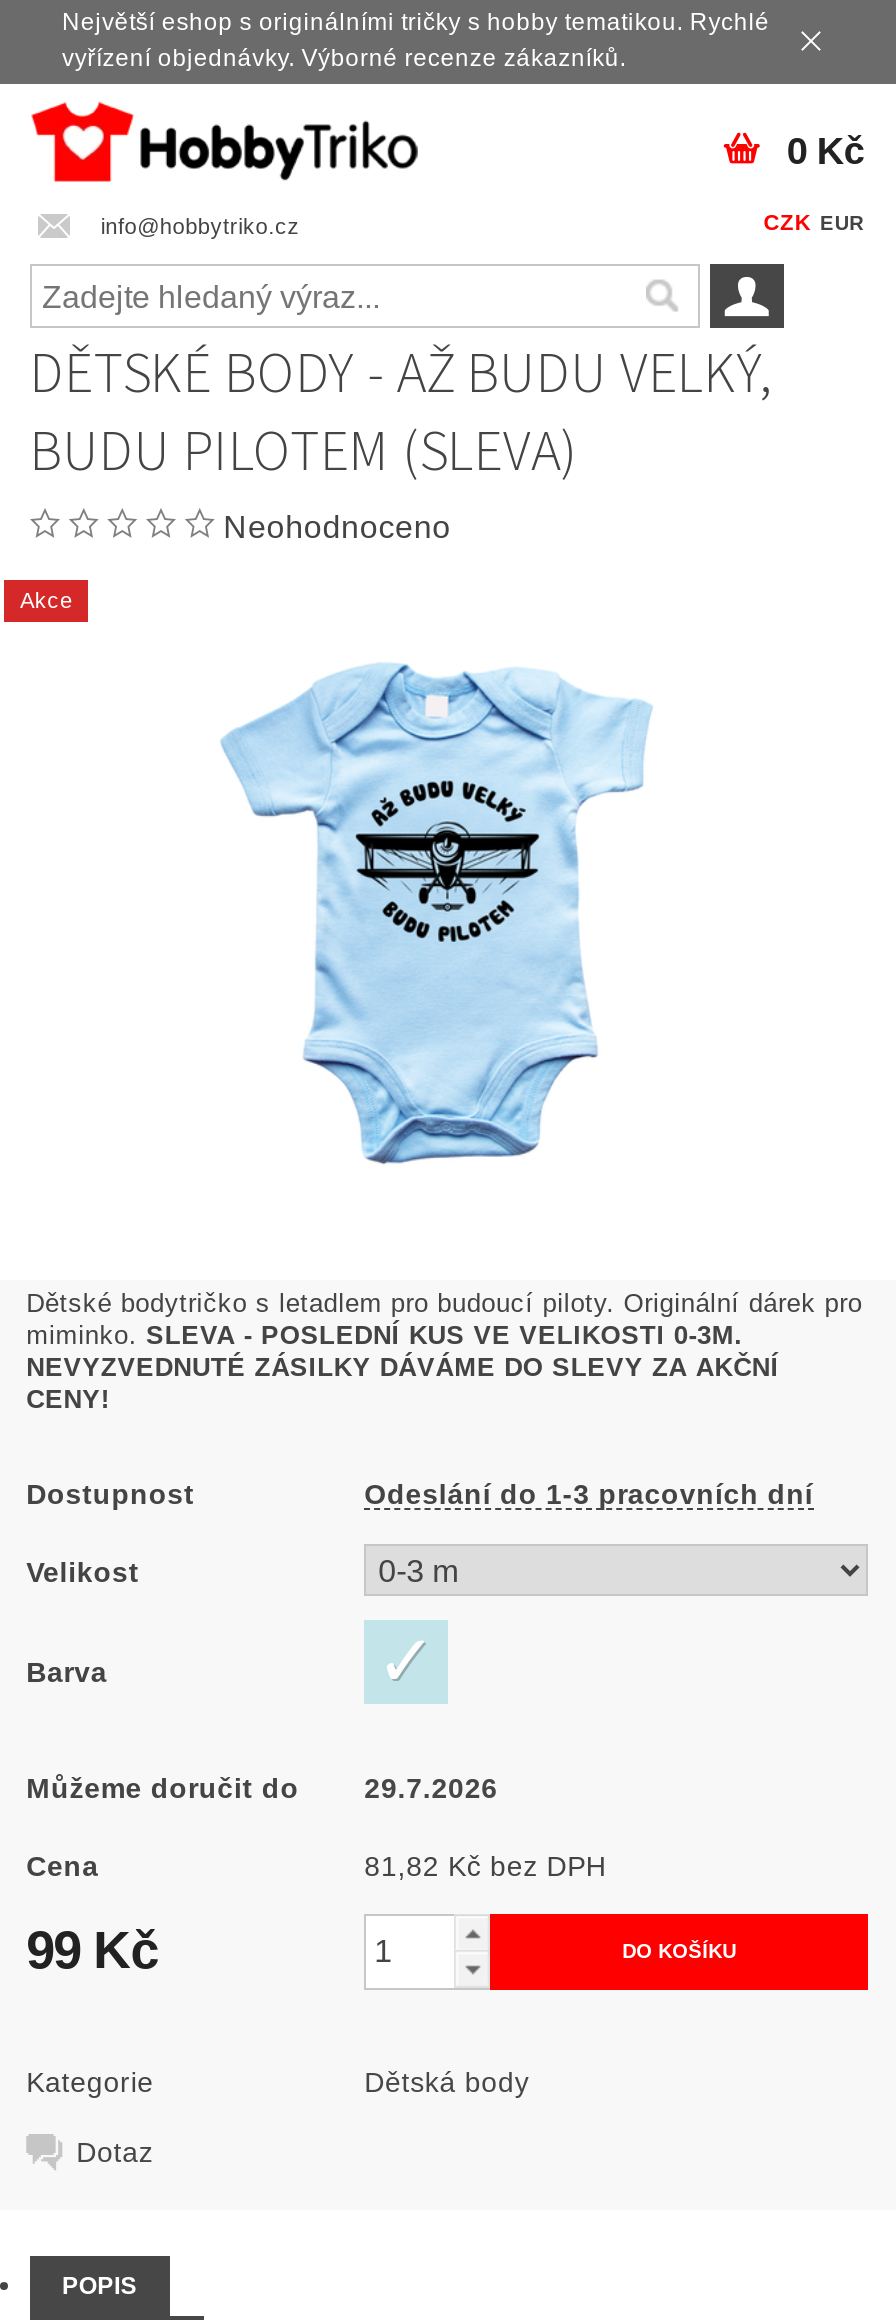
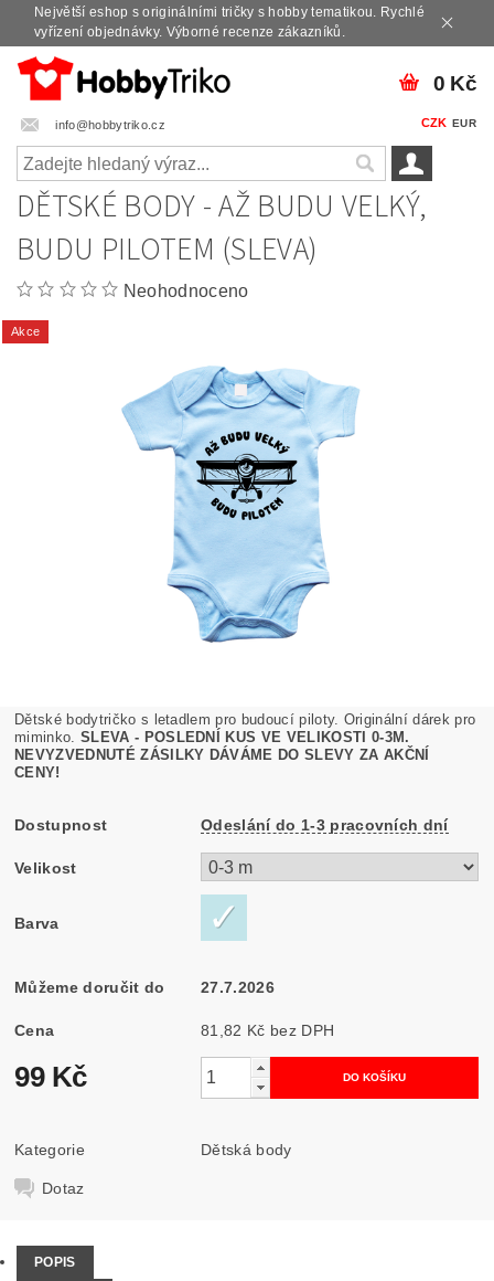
[364,1772,498,1804] 29.7.2026 -> [201,978,275,996] 27.7.2026

